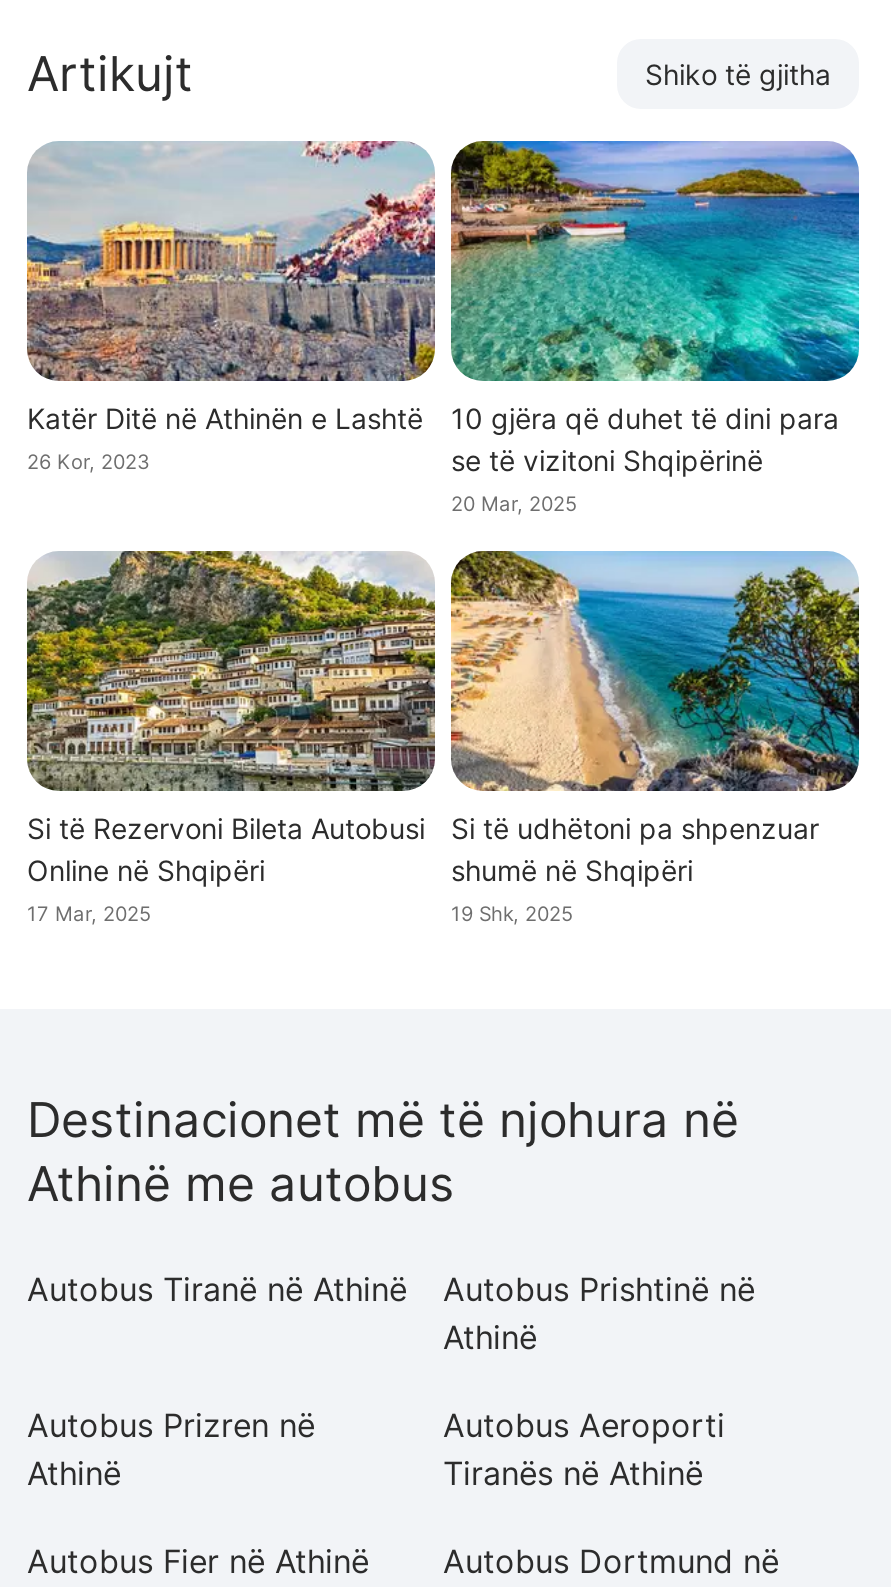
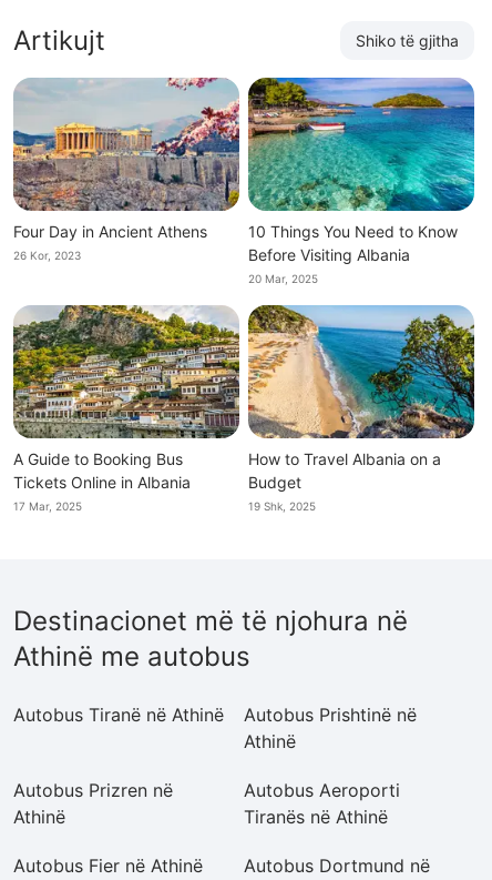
[27,401,423,435] Katër Ditë në Athinën e Lashtë -> [13,222,207,241] Four Day in Ancient Athens
[451,401,839,477] 10 gjëra që duhet të dini para | se të vizitoni Shqipërinë -> [248,222,458,264] 10 Things You Need to Know | Before Visiting Albania
[27,811,425,887] Si të Rezervoni Bileta Autobusi | Online në Shqipëri -> [13,450,191,492] A Guide to Booking Bus | Tickets Online in Albania
[451,811,819,887] Si të udhëtoni pa shpenzuar | shumë në Shqipëri -> [248,450,441,492] How to Travel Albania on a | Budget

